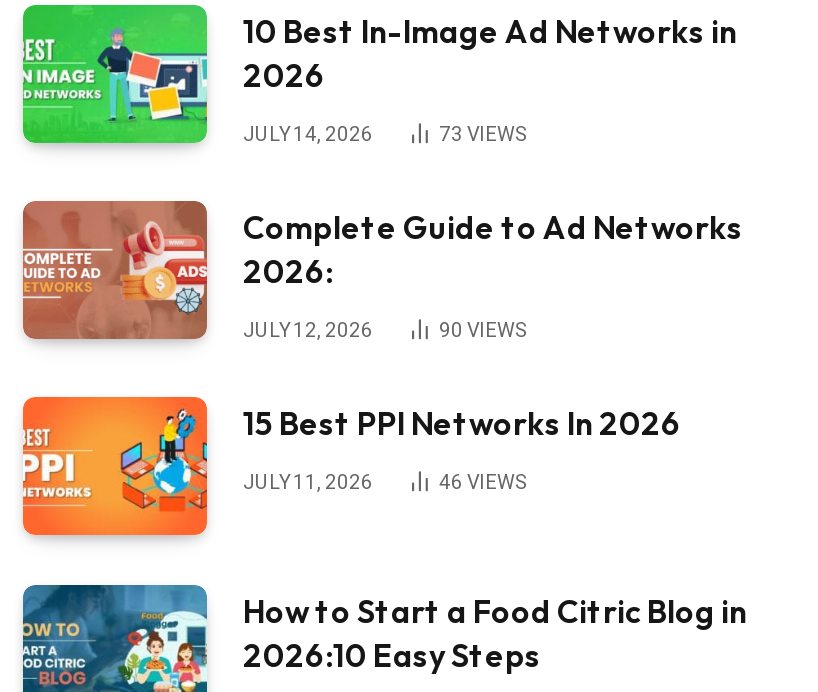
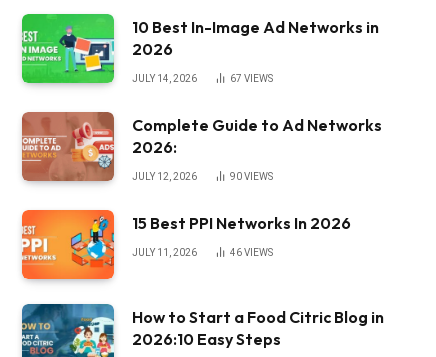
[439,124,525,146] 73 VIEWS -> [230,73,273,84] 67 VIEWS

